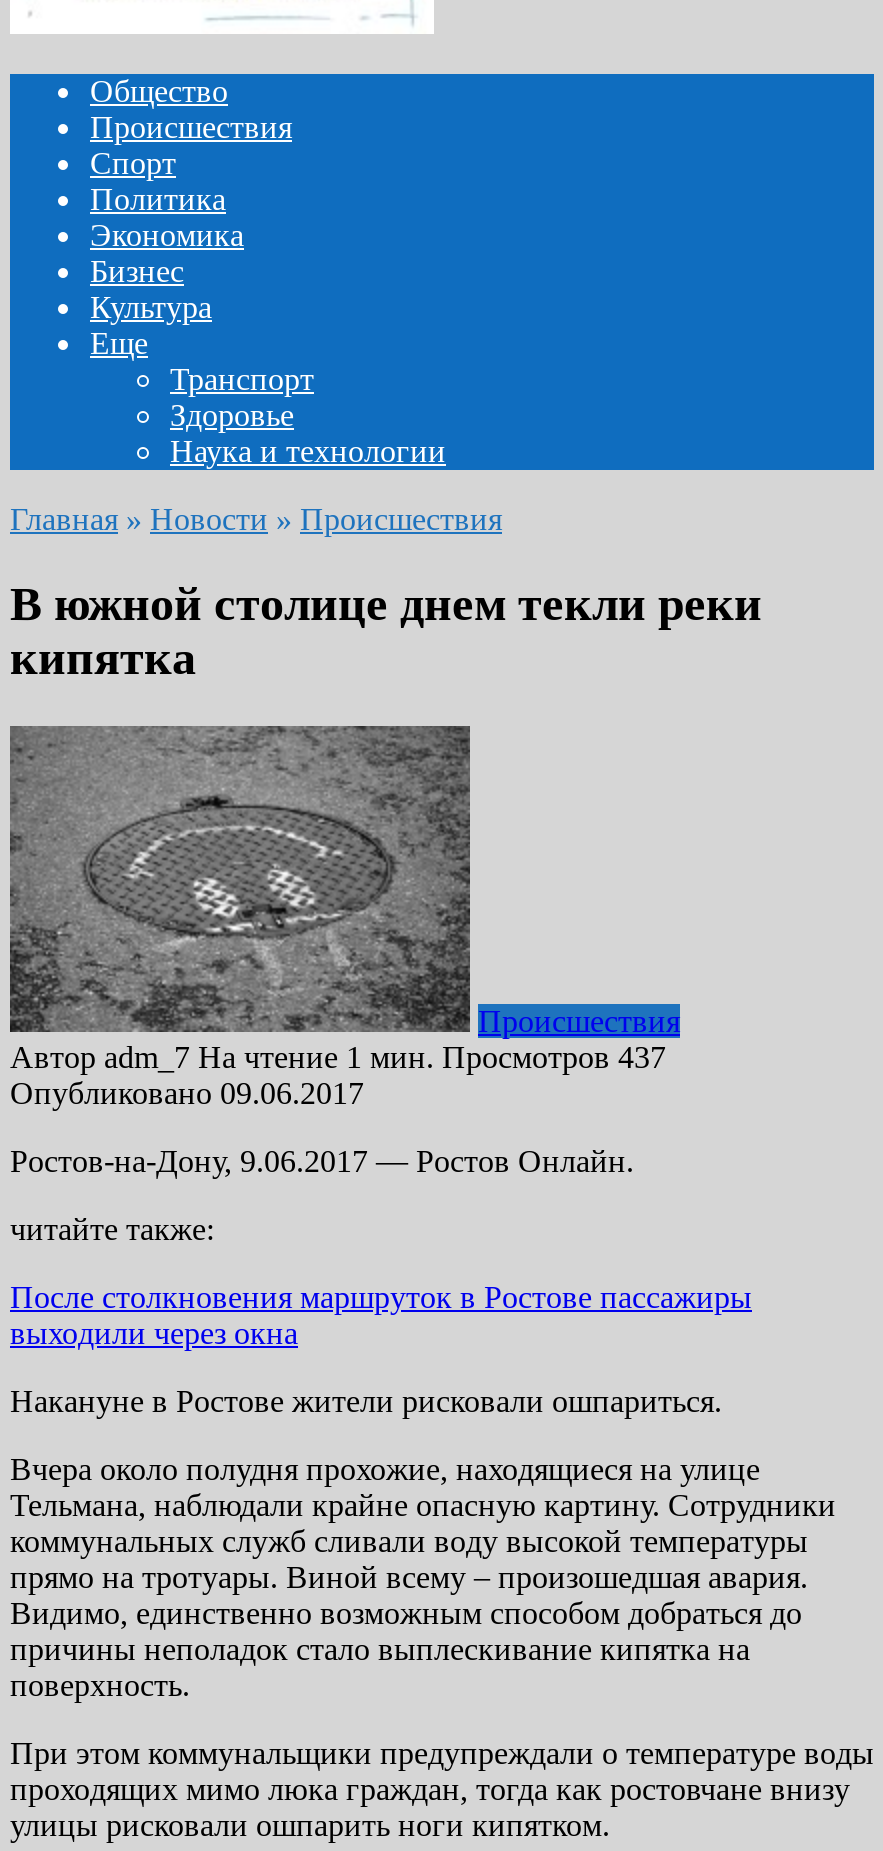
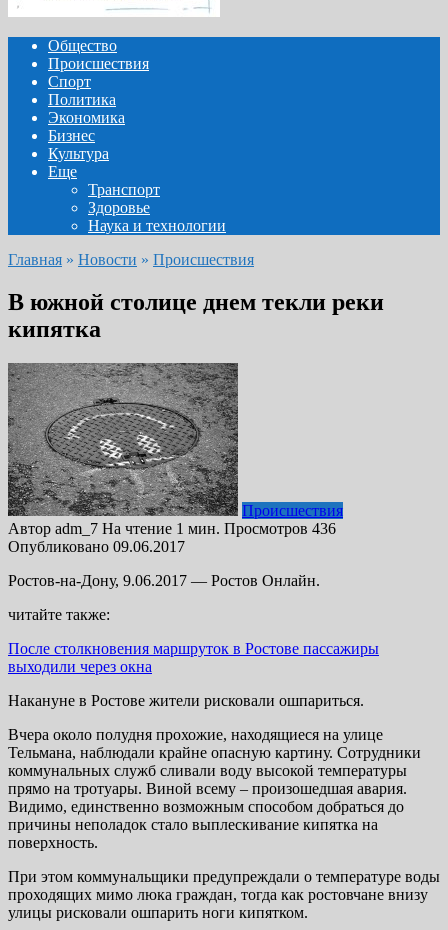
[10,1040,666,1074] Автор adm_7 На чтение 1 мин. Просмотров 437 -> [8,520,336,537] Автор adm_7 На чтение 1 мин. Просмотров 436

